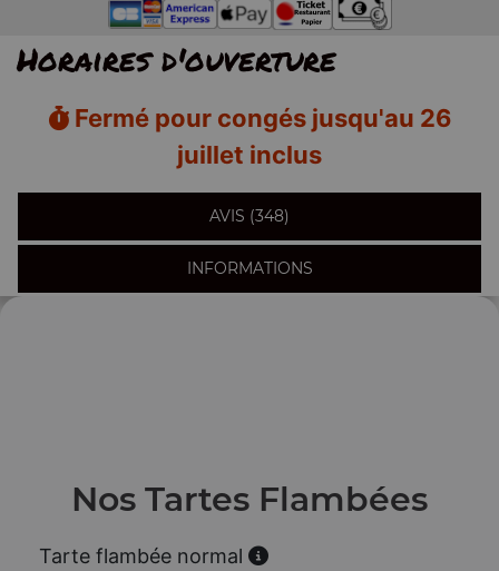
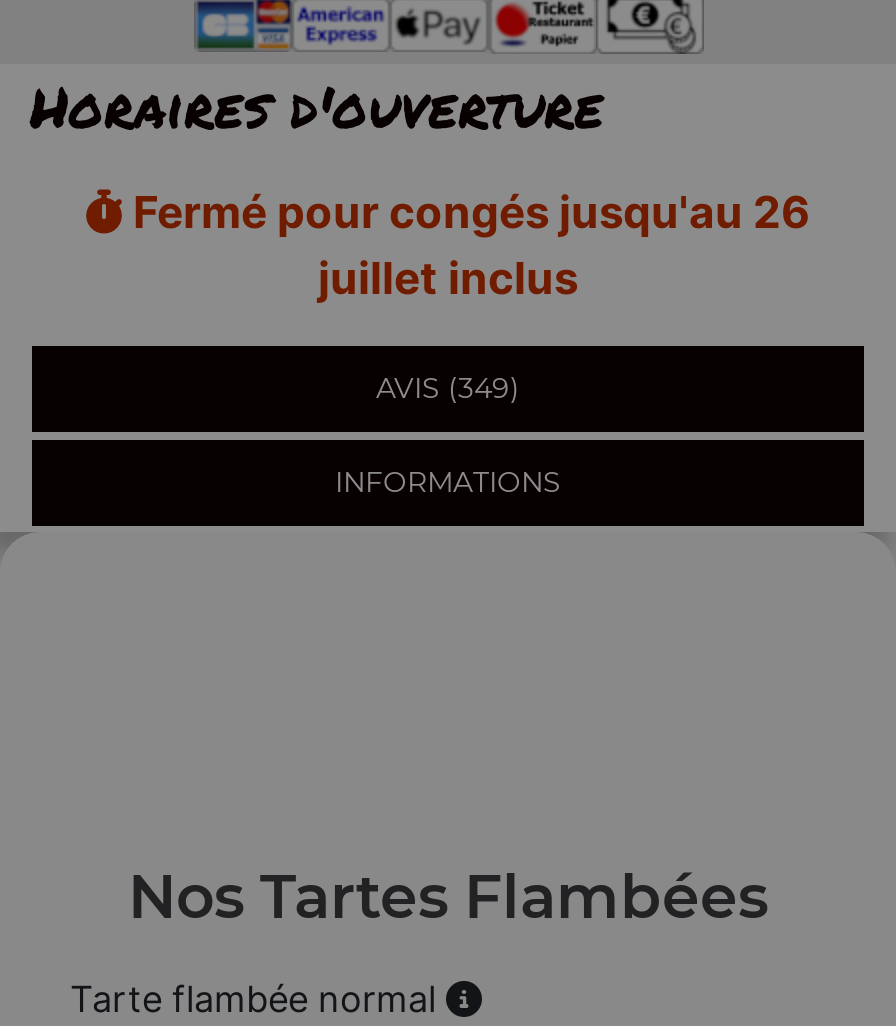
[209,206,290,226] AVIS (348) -> [376,370,520,406] AVIS (349)

